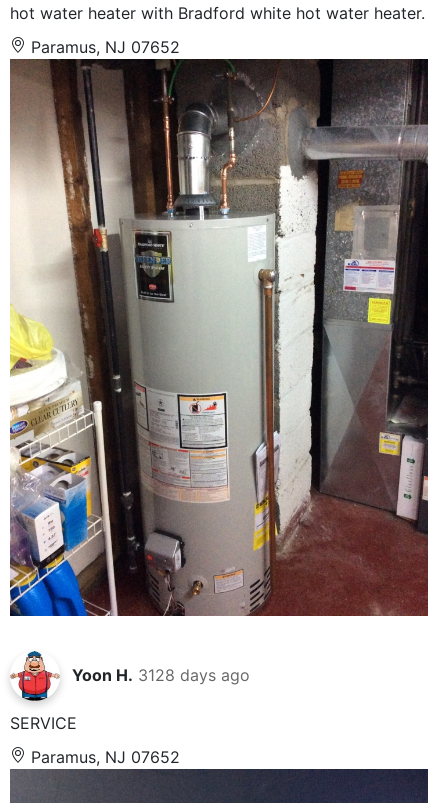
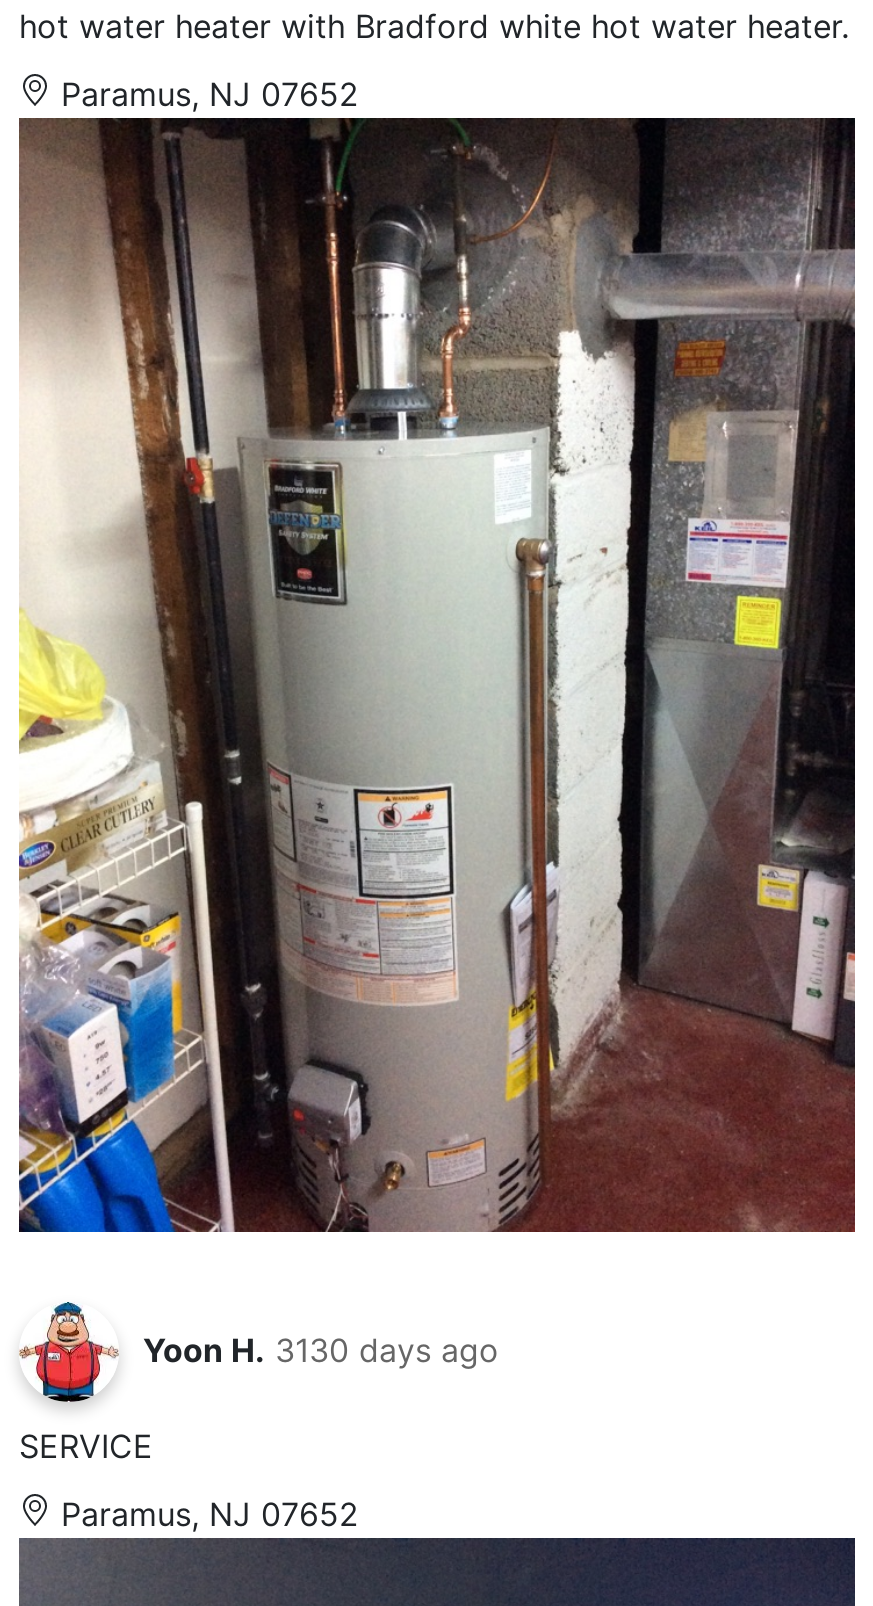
[72,665,250,685] Yoon H. 3128 days ago -> [143,1330,499,1370] Yoon H. 3130 days ago

